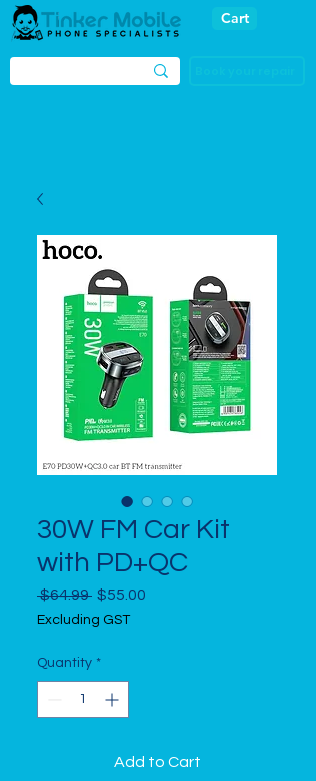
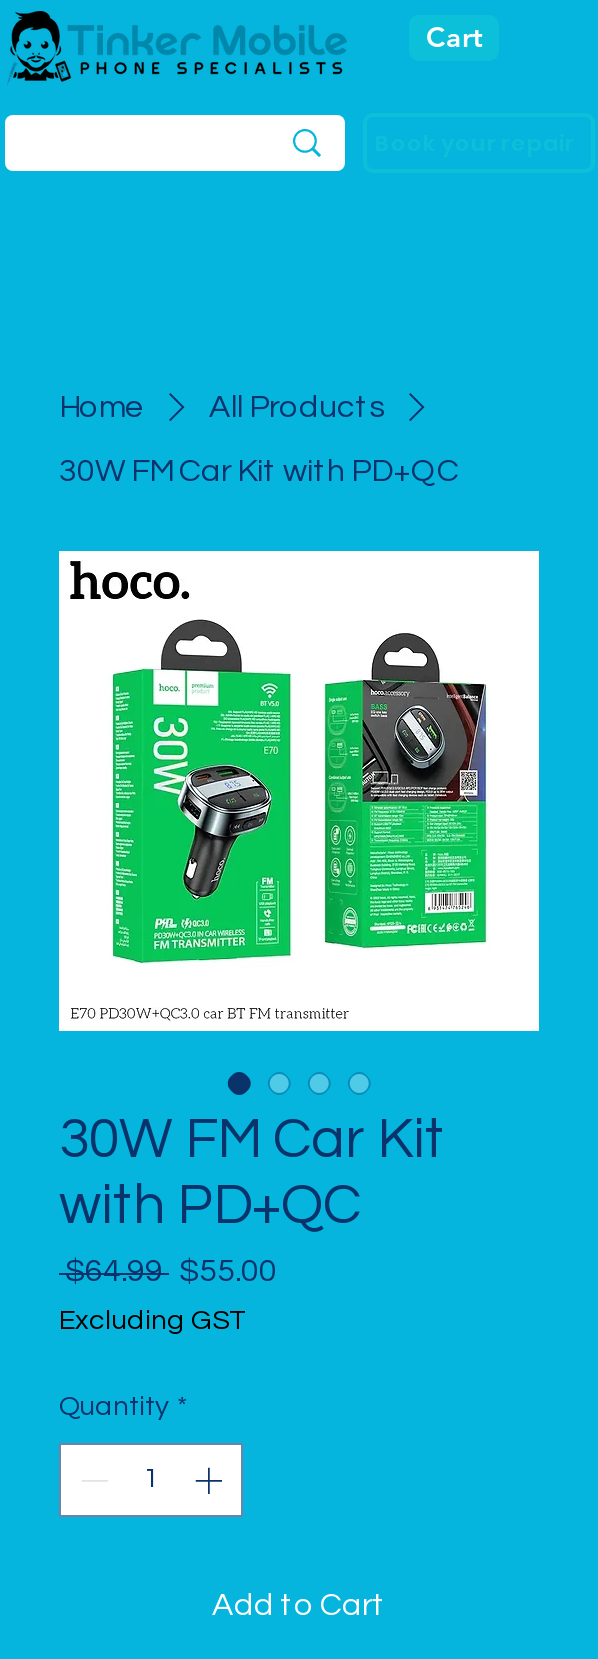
none -> [59,391,459,487] Home | All Products | 30W FM Car Kit with PD+QC

